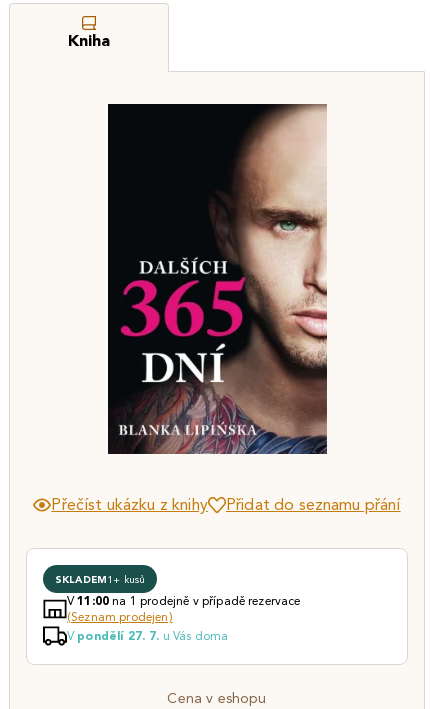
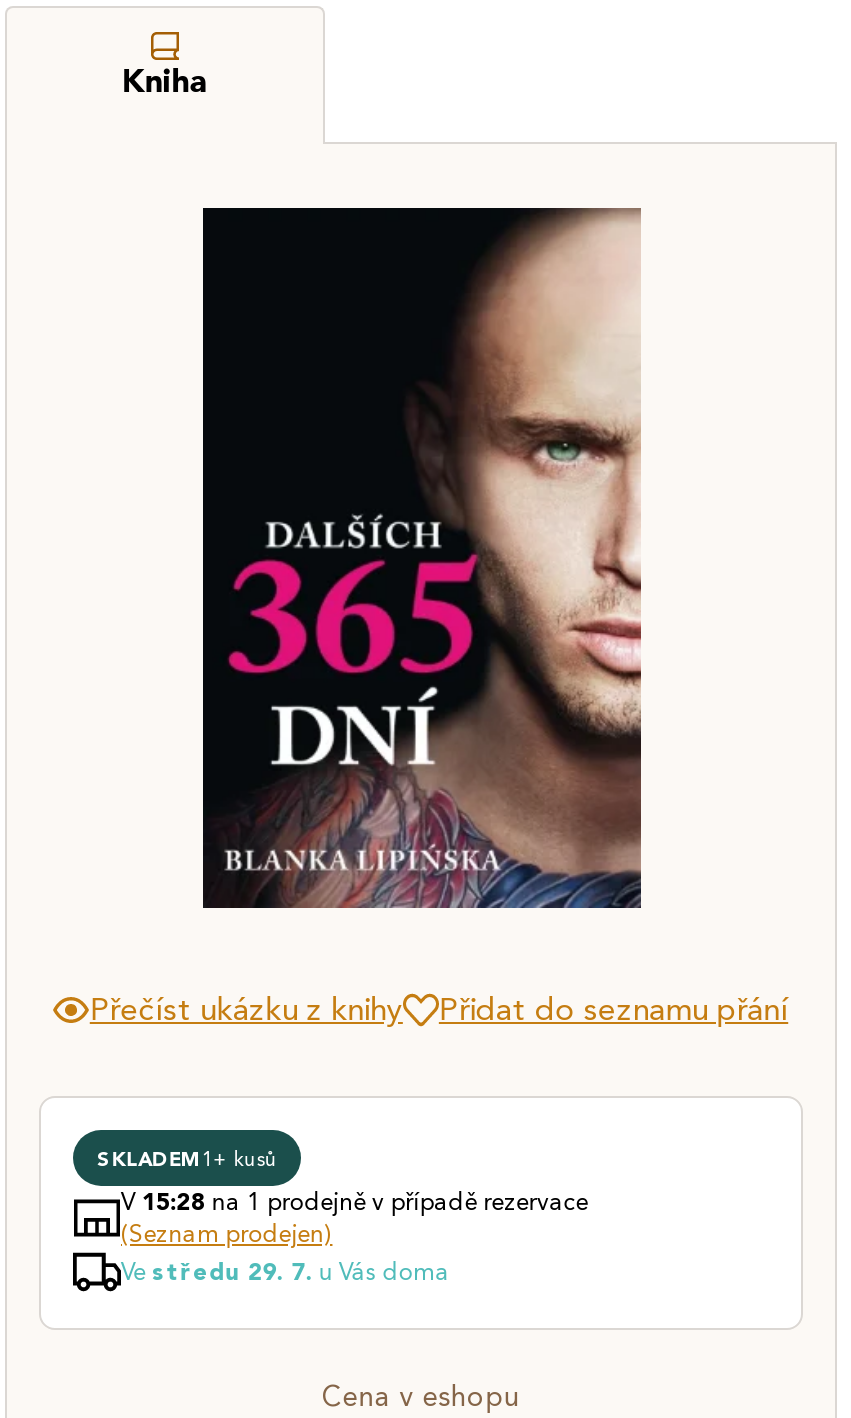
[67,593,301,608] V11:00na 1 prodejně v případě rezervace -> [121,1186,588,1216] V15:28na 1 prodejně v případě rezervace
[67,628,228,643] V pondělí 27. 7. u Vás doma -> [121,1256,450,1286] Ve středu 29. 7. u Vás doma

